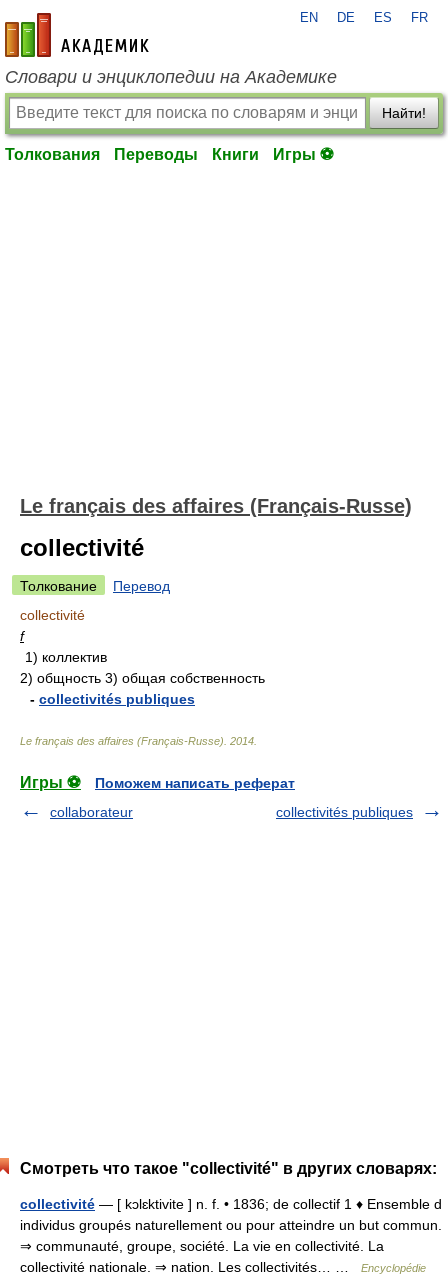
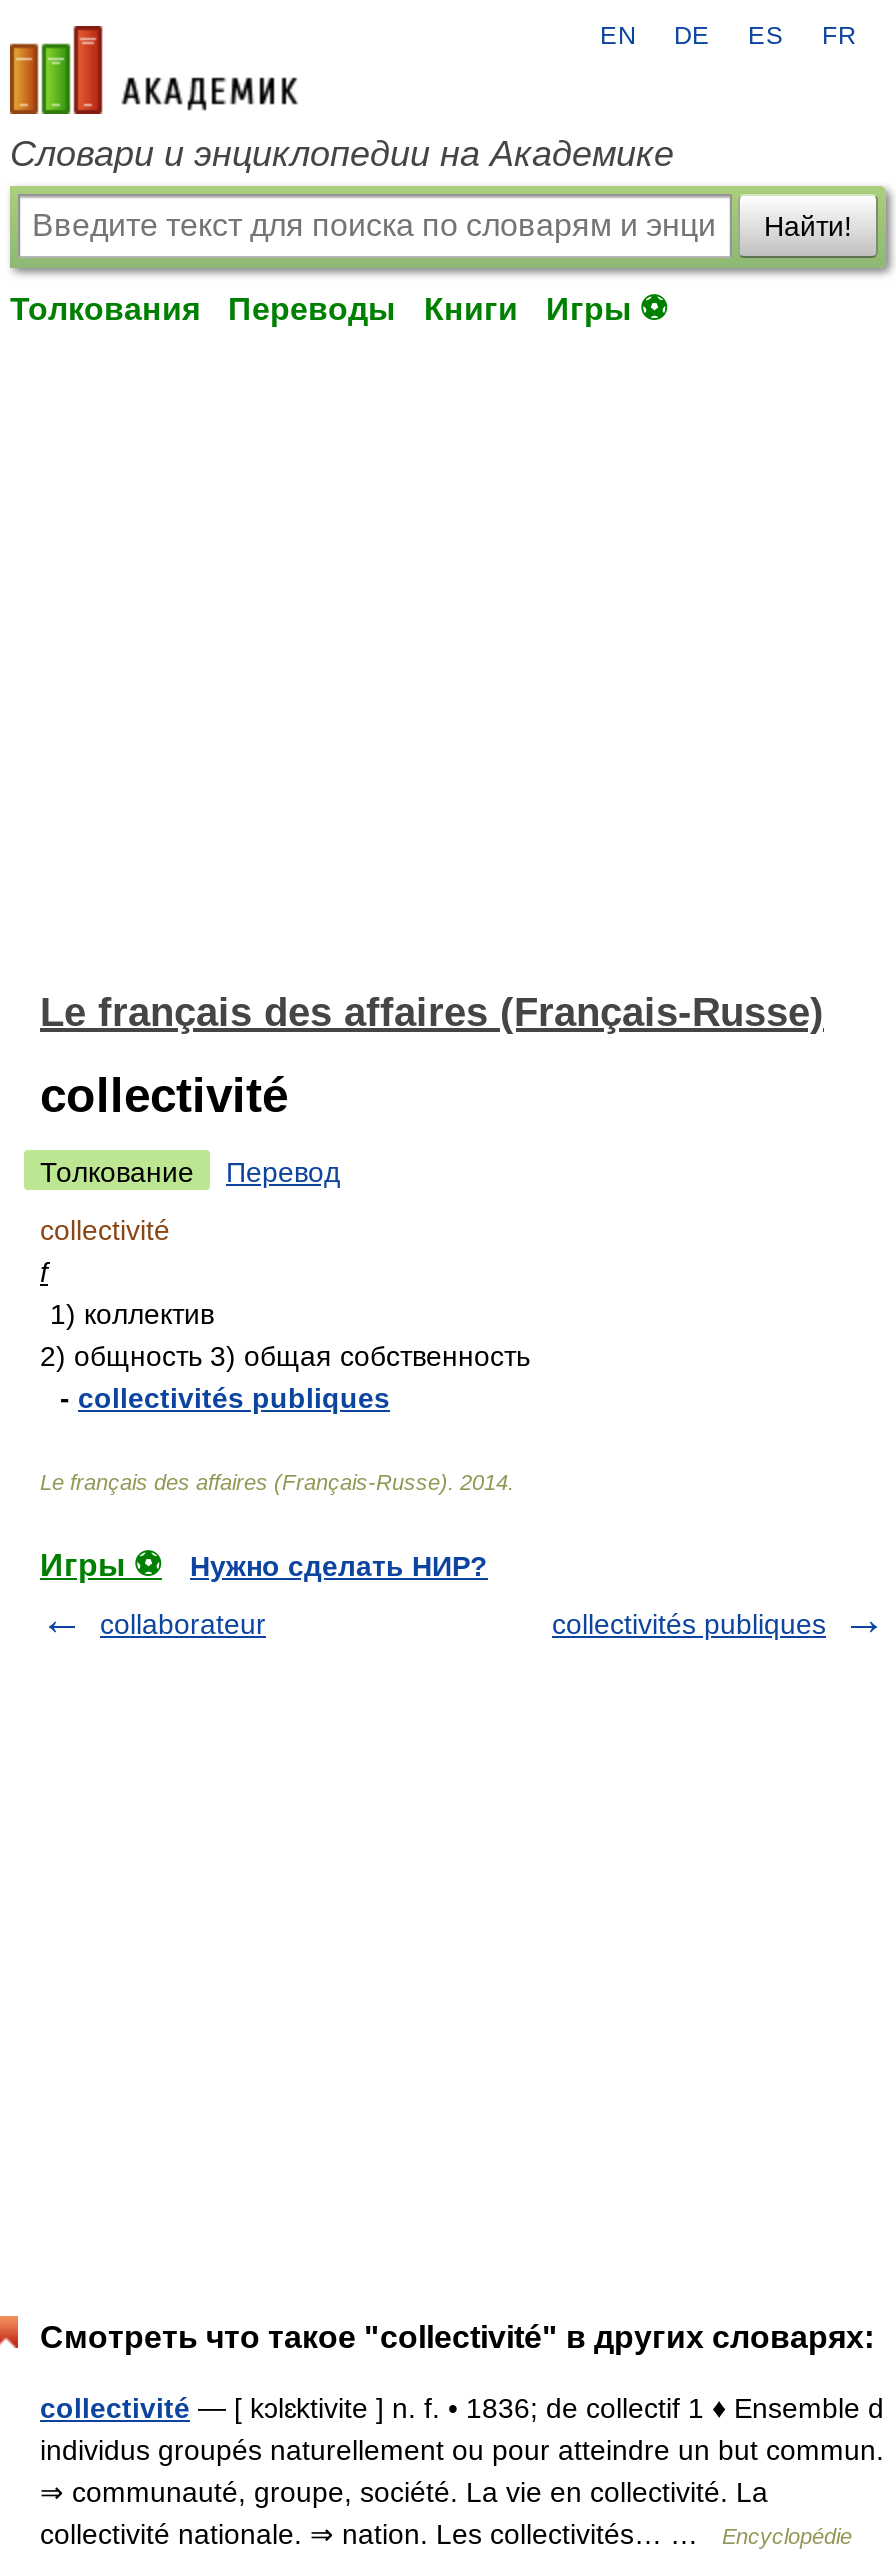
[95,775,295,791] Поможем написать реферат -> [190,1550,488,1582] Нужно сделать НИР?

